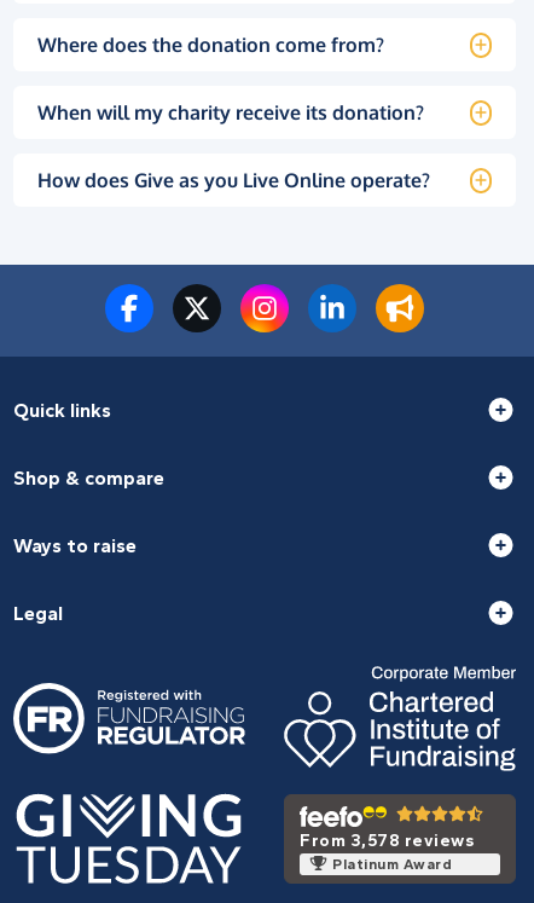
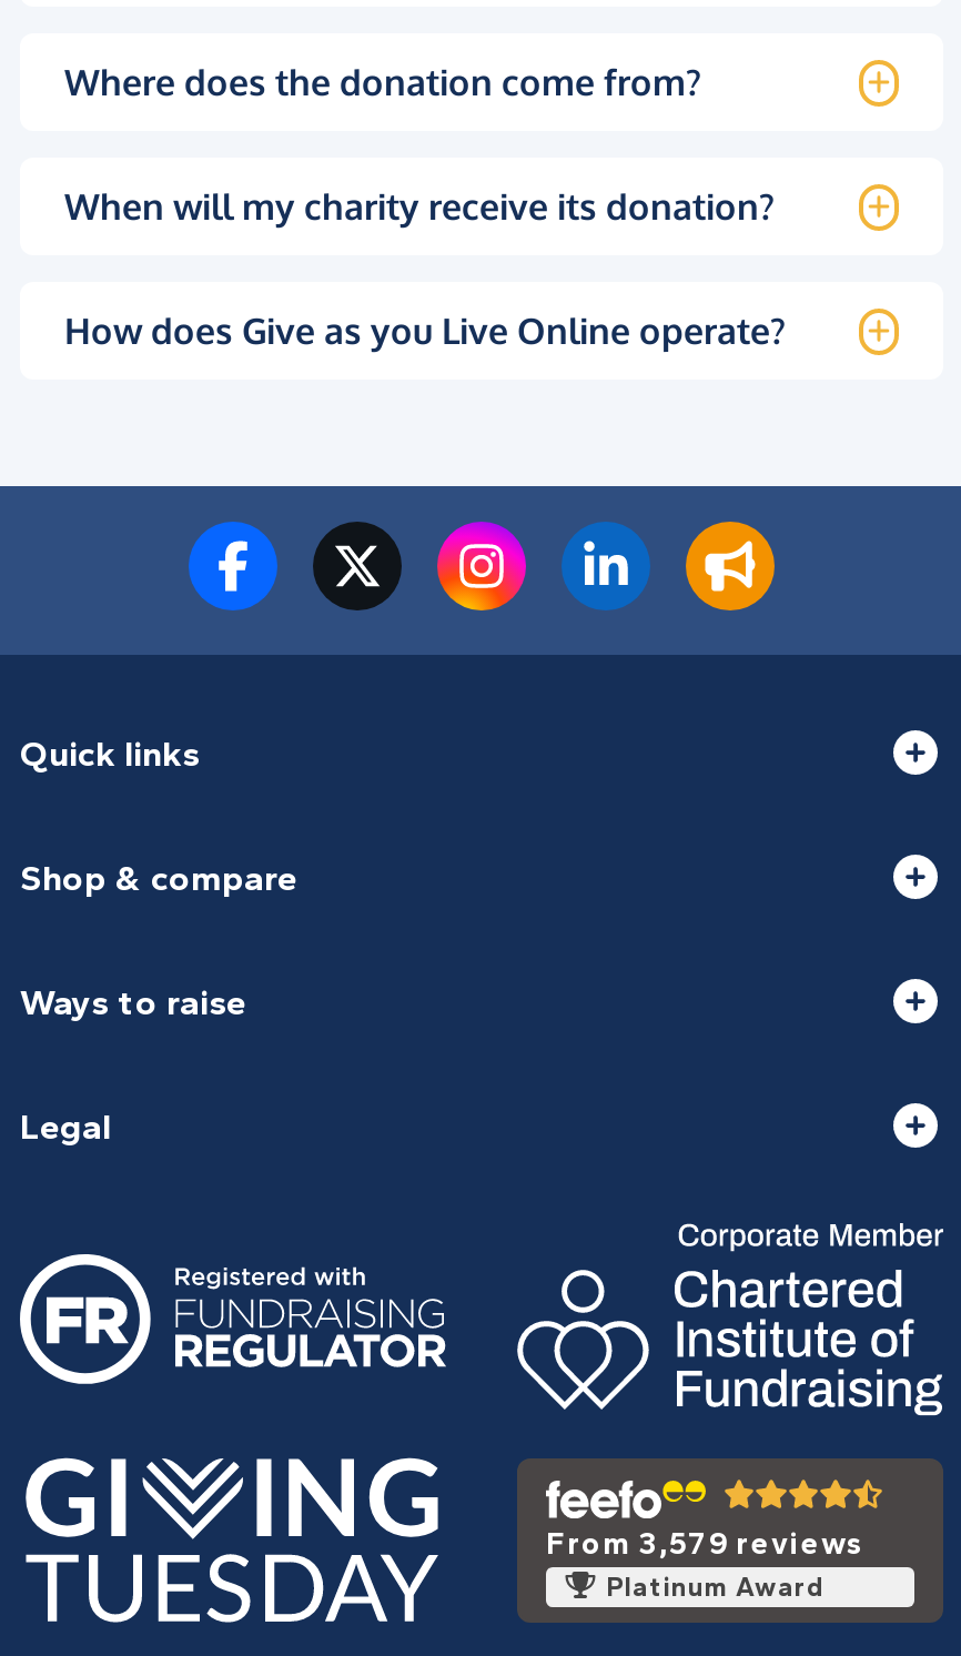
[300,830,474,850] From 3,578 reviews -> [546,1524,863,1562] From 3,579 reviews

